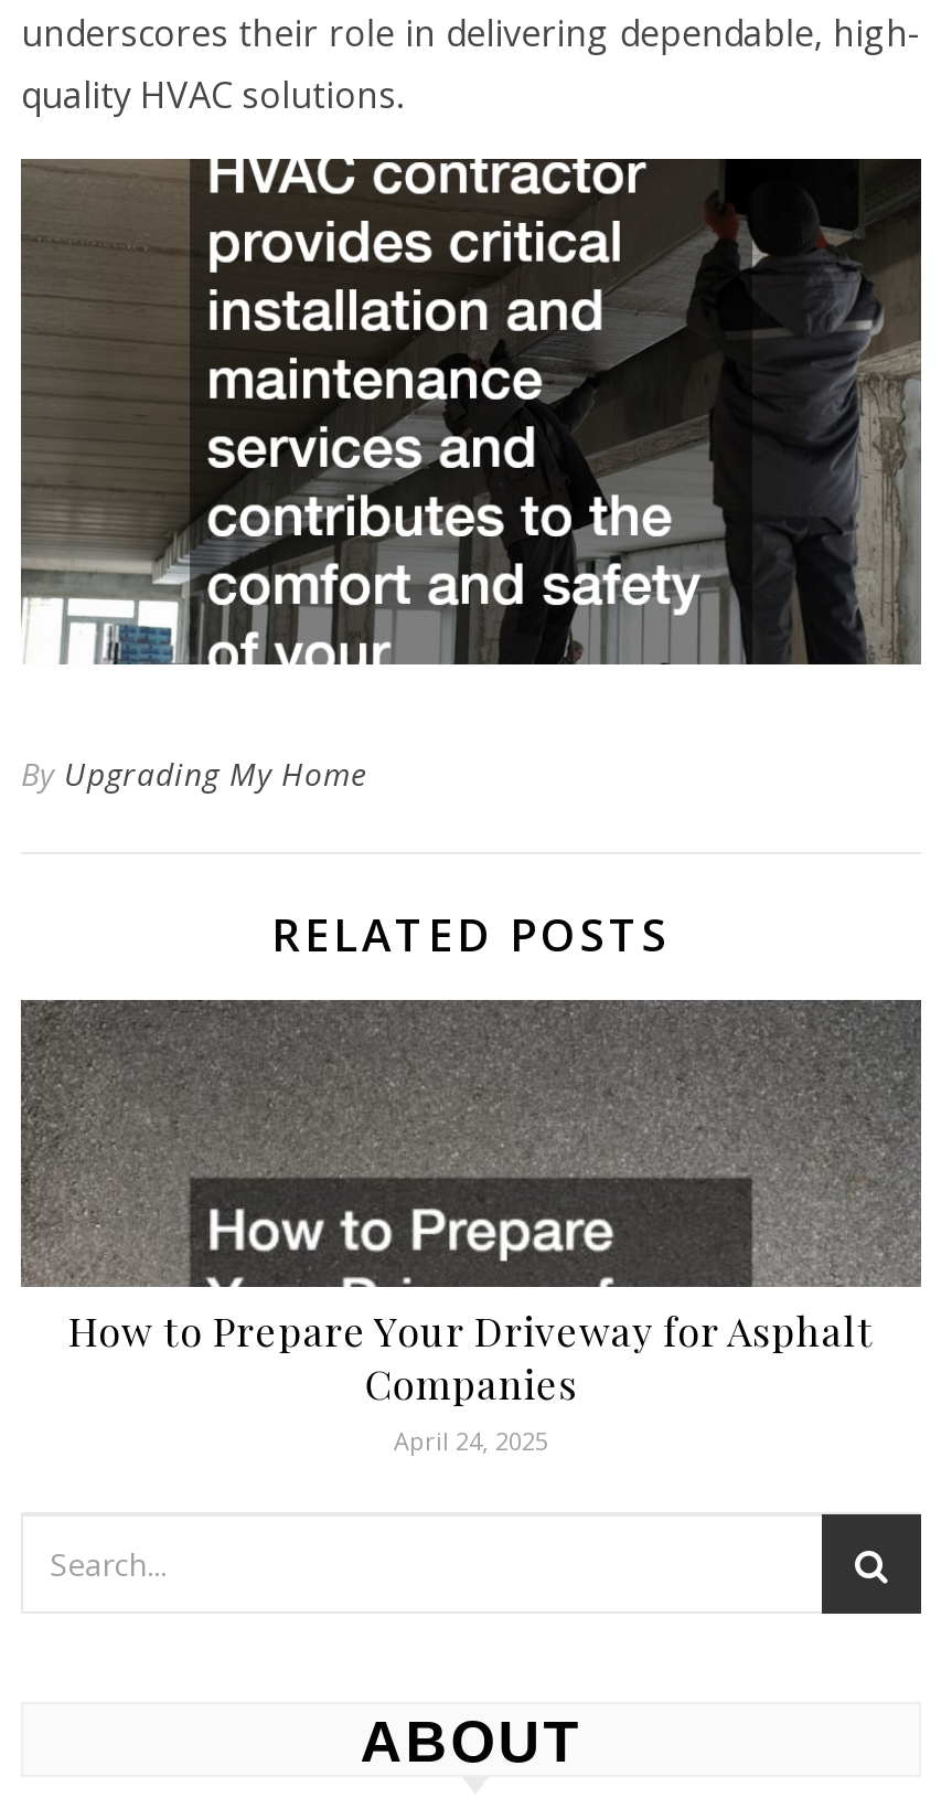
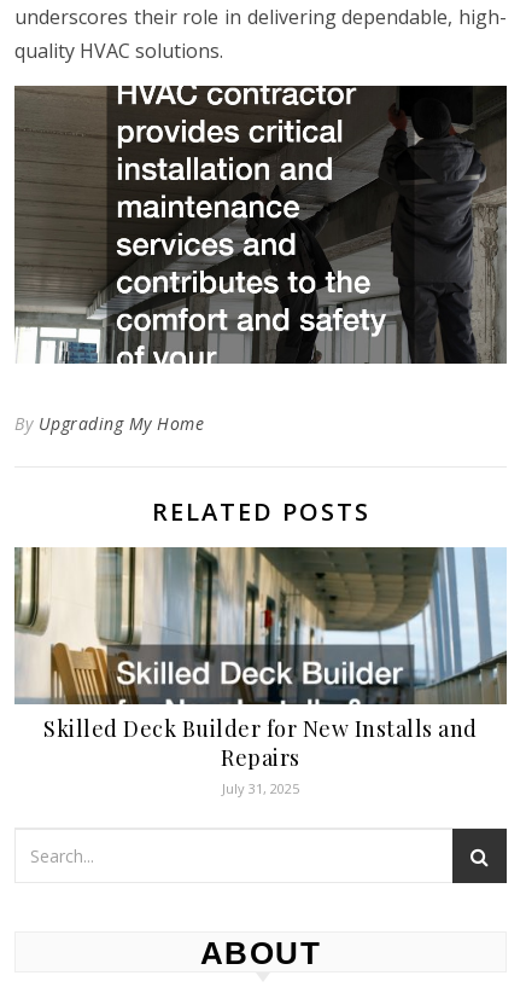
[21,998,923,1457] [image] | How to Prepare Your Driveway for Asphalt | Companies | April 24, 2025 -> [14,547,507,797] [image] | Skilled Deck Builder for New Installs and | Repairs | July 31, 2025

